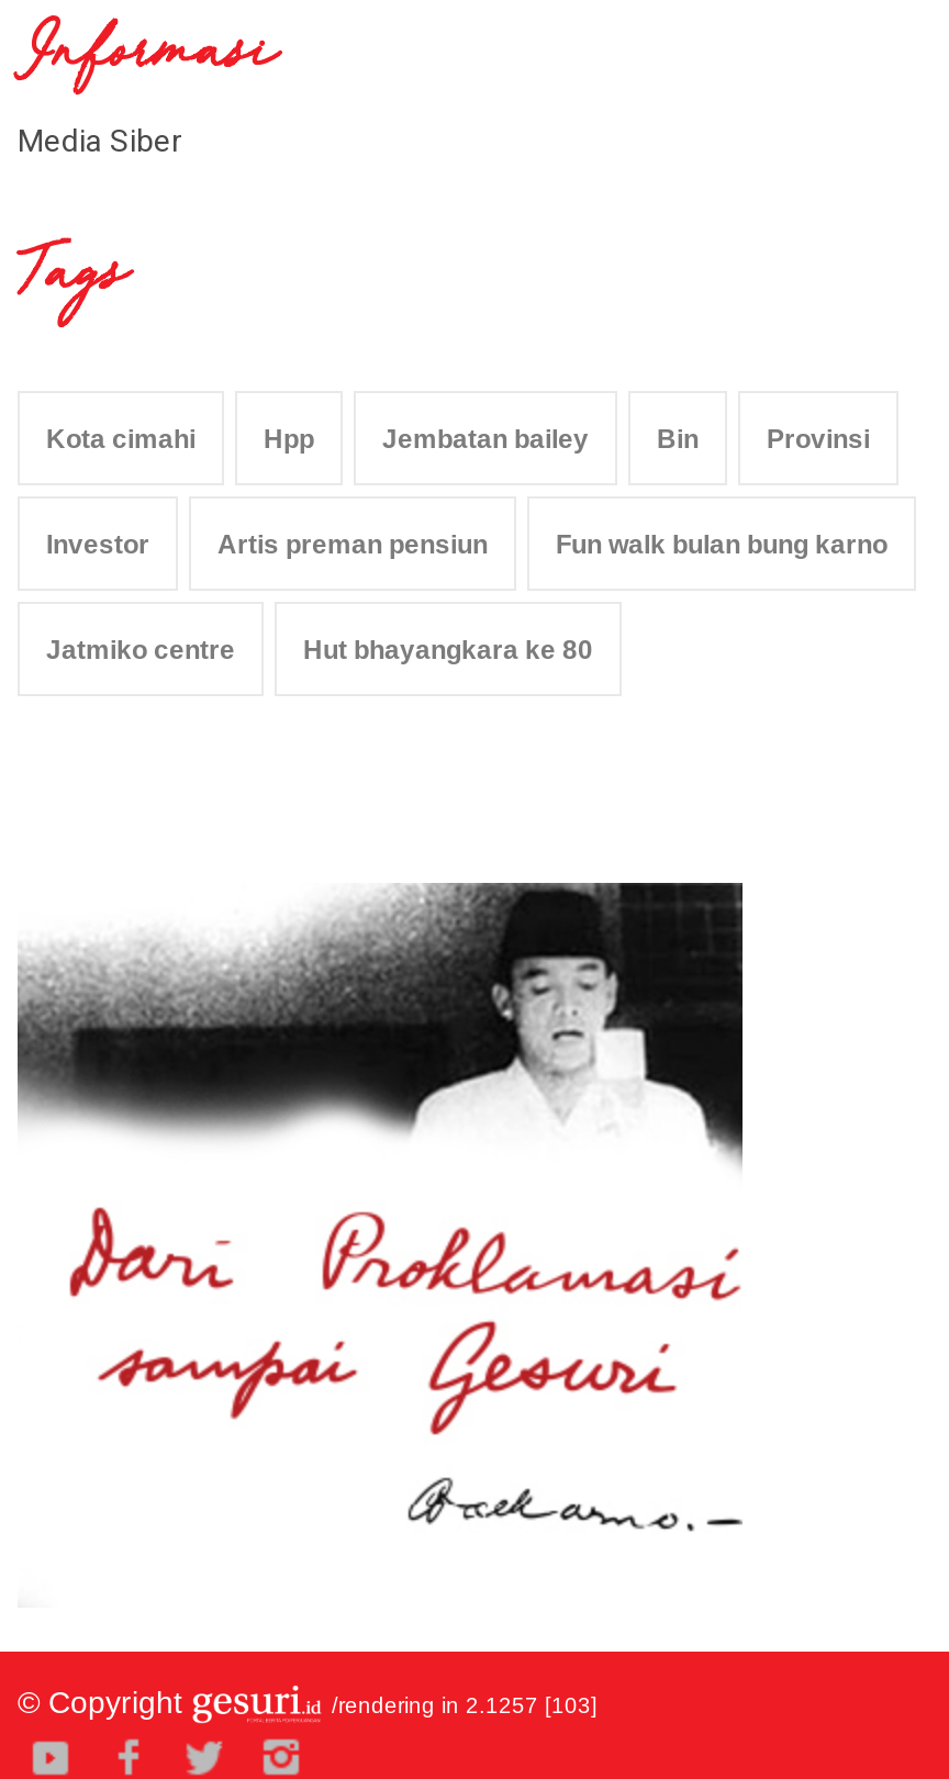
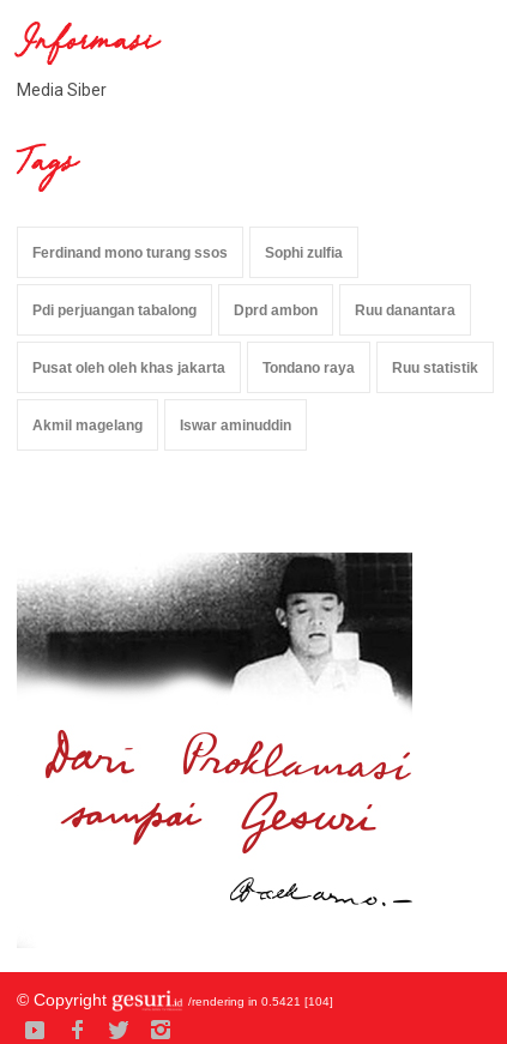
[46,423,887,665] Kota cimahi | Hpp | Jembatan bailey | Bin | Provinsi | Investor | Artis preman pensiun | Fun walk bulan bung karno | Jatmiko centre | Hut bhayangkara ke 80 -> [32,244,478,434] Ferdinand mono turang ssos | Sophi zulfia | Pdi perjuangan tabalong | Dprd ambon | Ruu danantara | Pusat oleh oleh khas jakarta | Tondano raya | Ruu statistik | Akmil magelang | Iswar aminuddin
[332,1693,598,1717] /rendering in 2.1257 [103] -> [188,994,333,1008] /rendering in 0.5421 [104]

